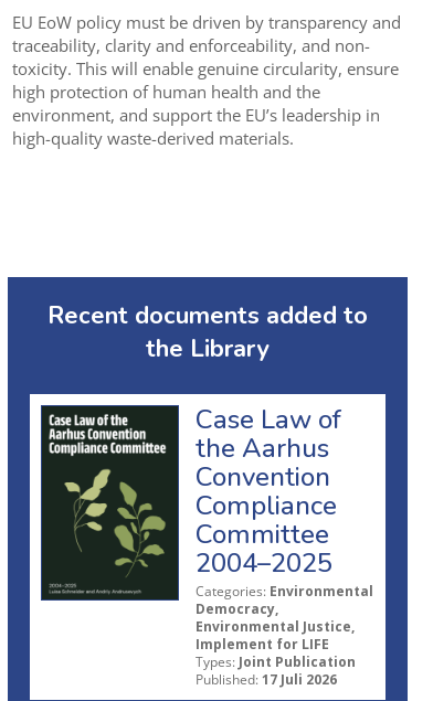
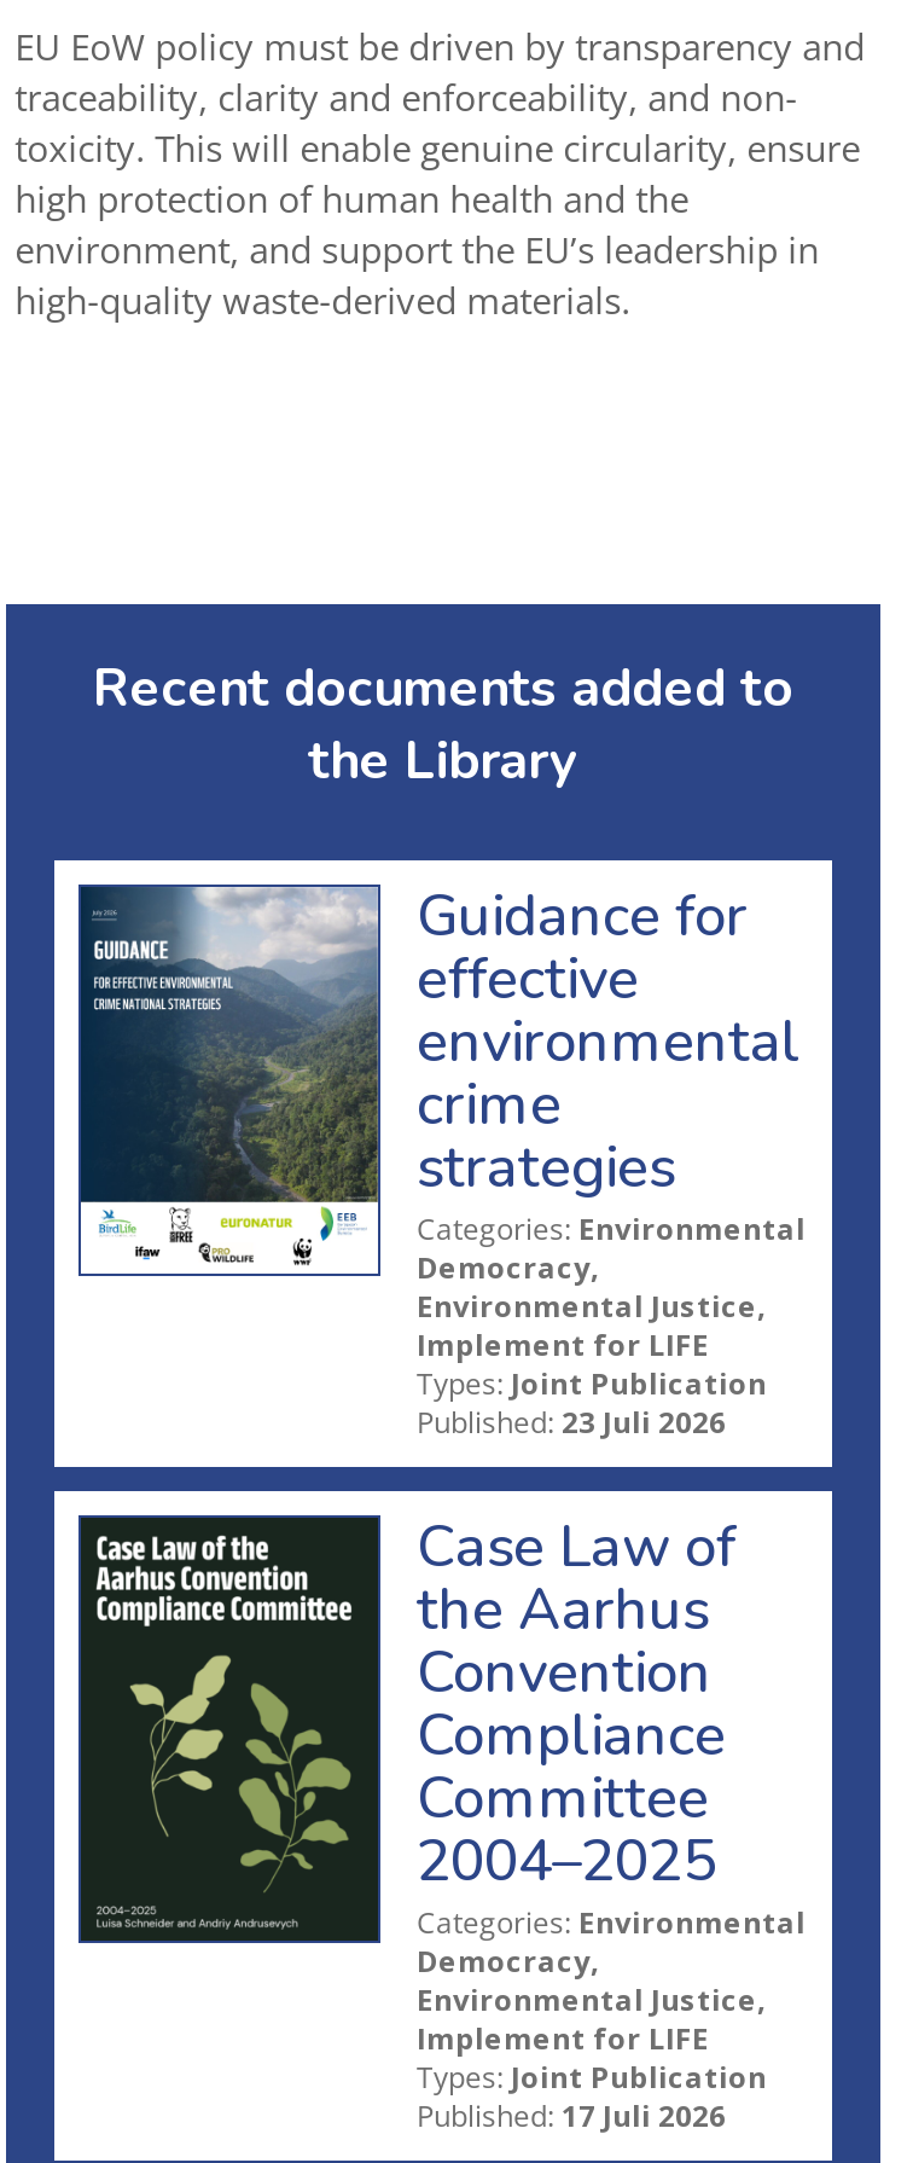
none -> [78,878,806,1444] [image] | Guidance for | effective | environmental | crime | strategies | Categories: Environmental | Democracy, | Environmental Justice, | Implement for LIFE | Types: Joint Publication | Published: 23 Juli 2026

